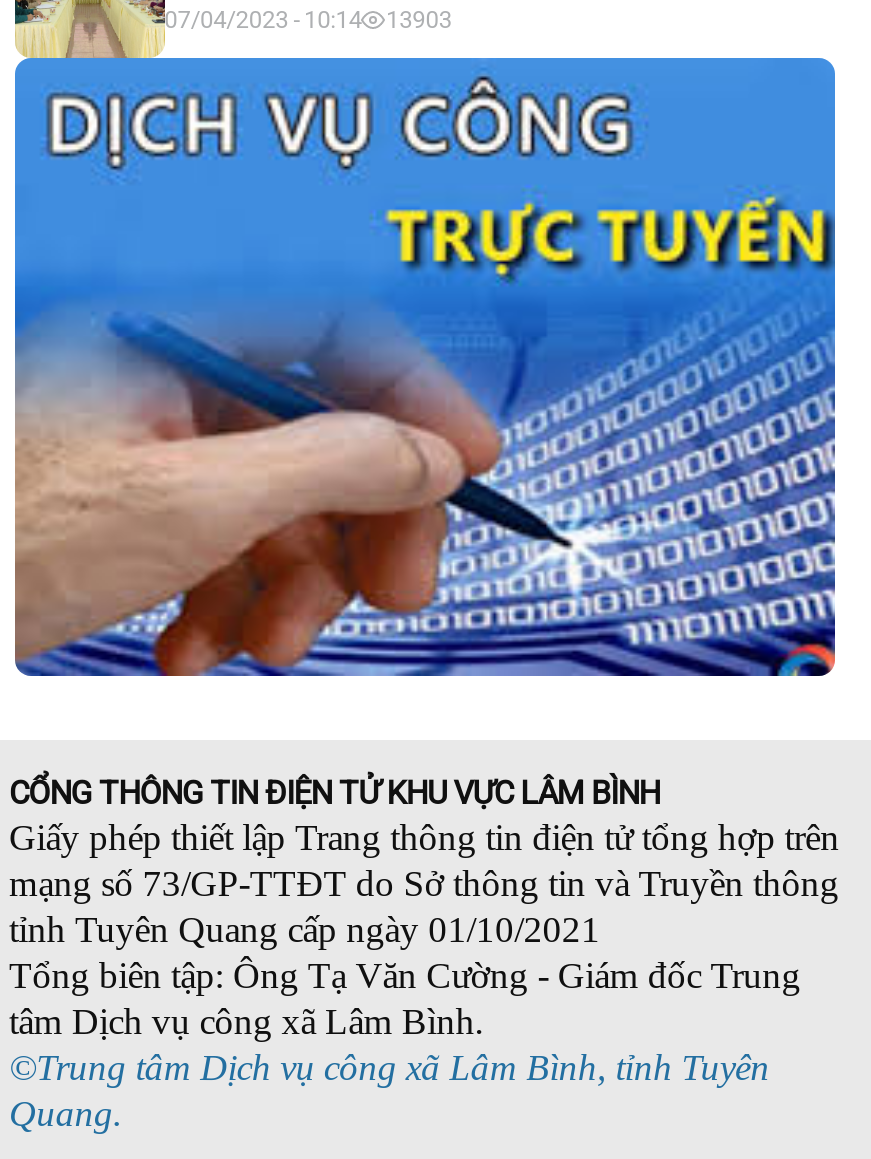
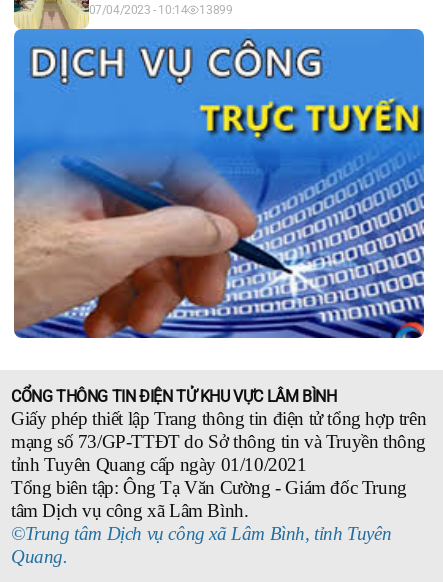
[164,7,452,35] 07/04/2023 - 10:14 13903 -> [89,3,232,17] 07/04/2023 - 10:14 13899

